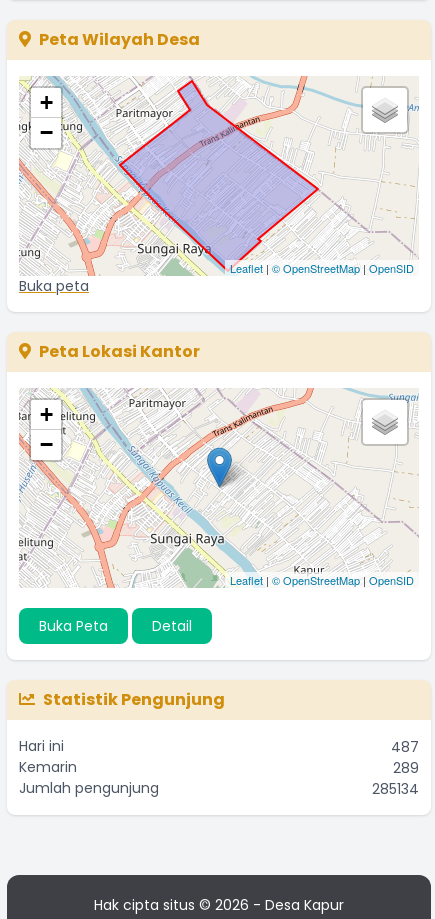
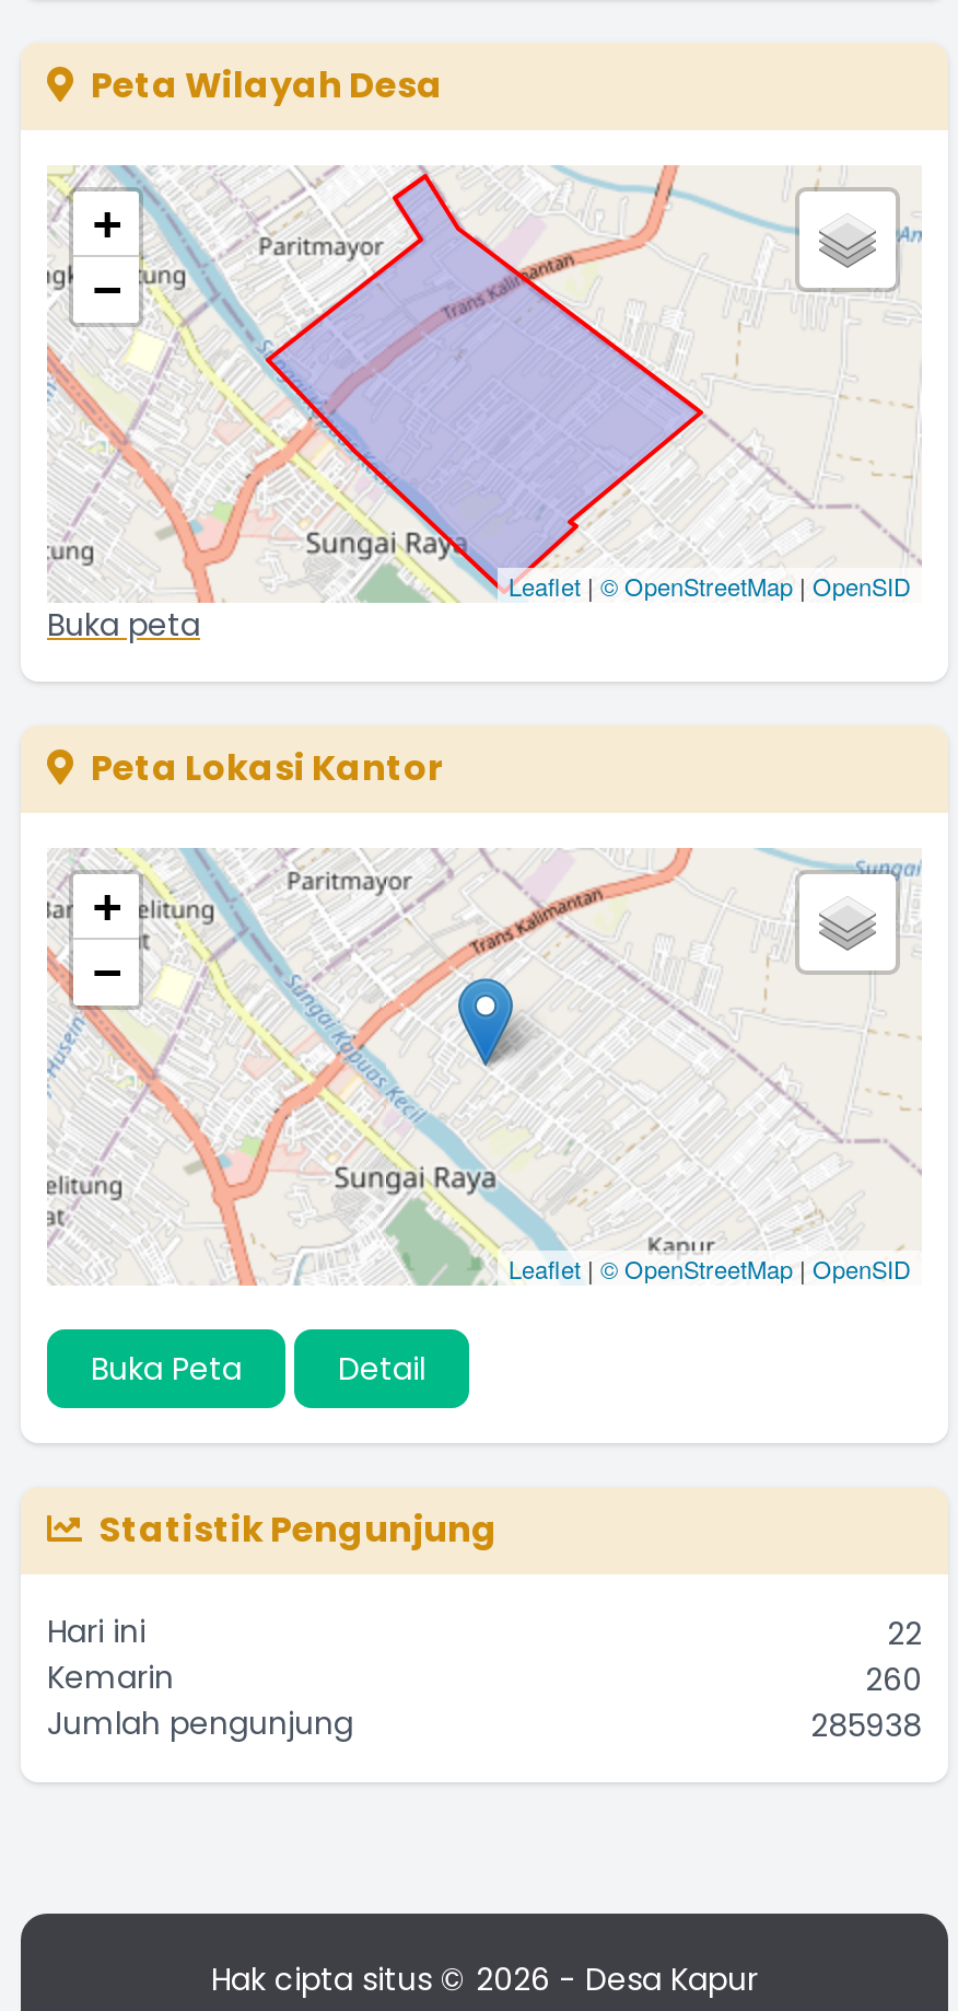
[391,737,419,757] 487 -> [887,1612,922,1656] 22
[393,758,419,778] 289 -> [865,1658,922,1702] 260
[372,779,419,799] 285134 -> [810,1704,922,1748] 285938

